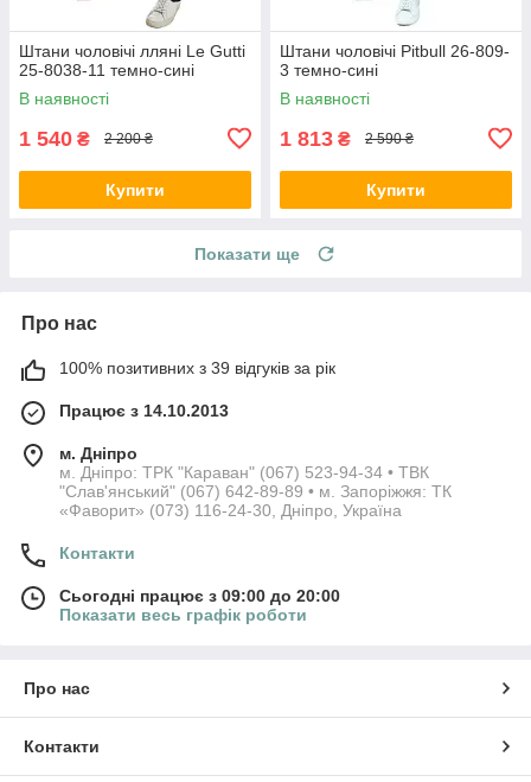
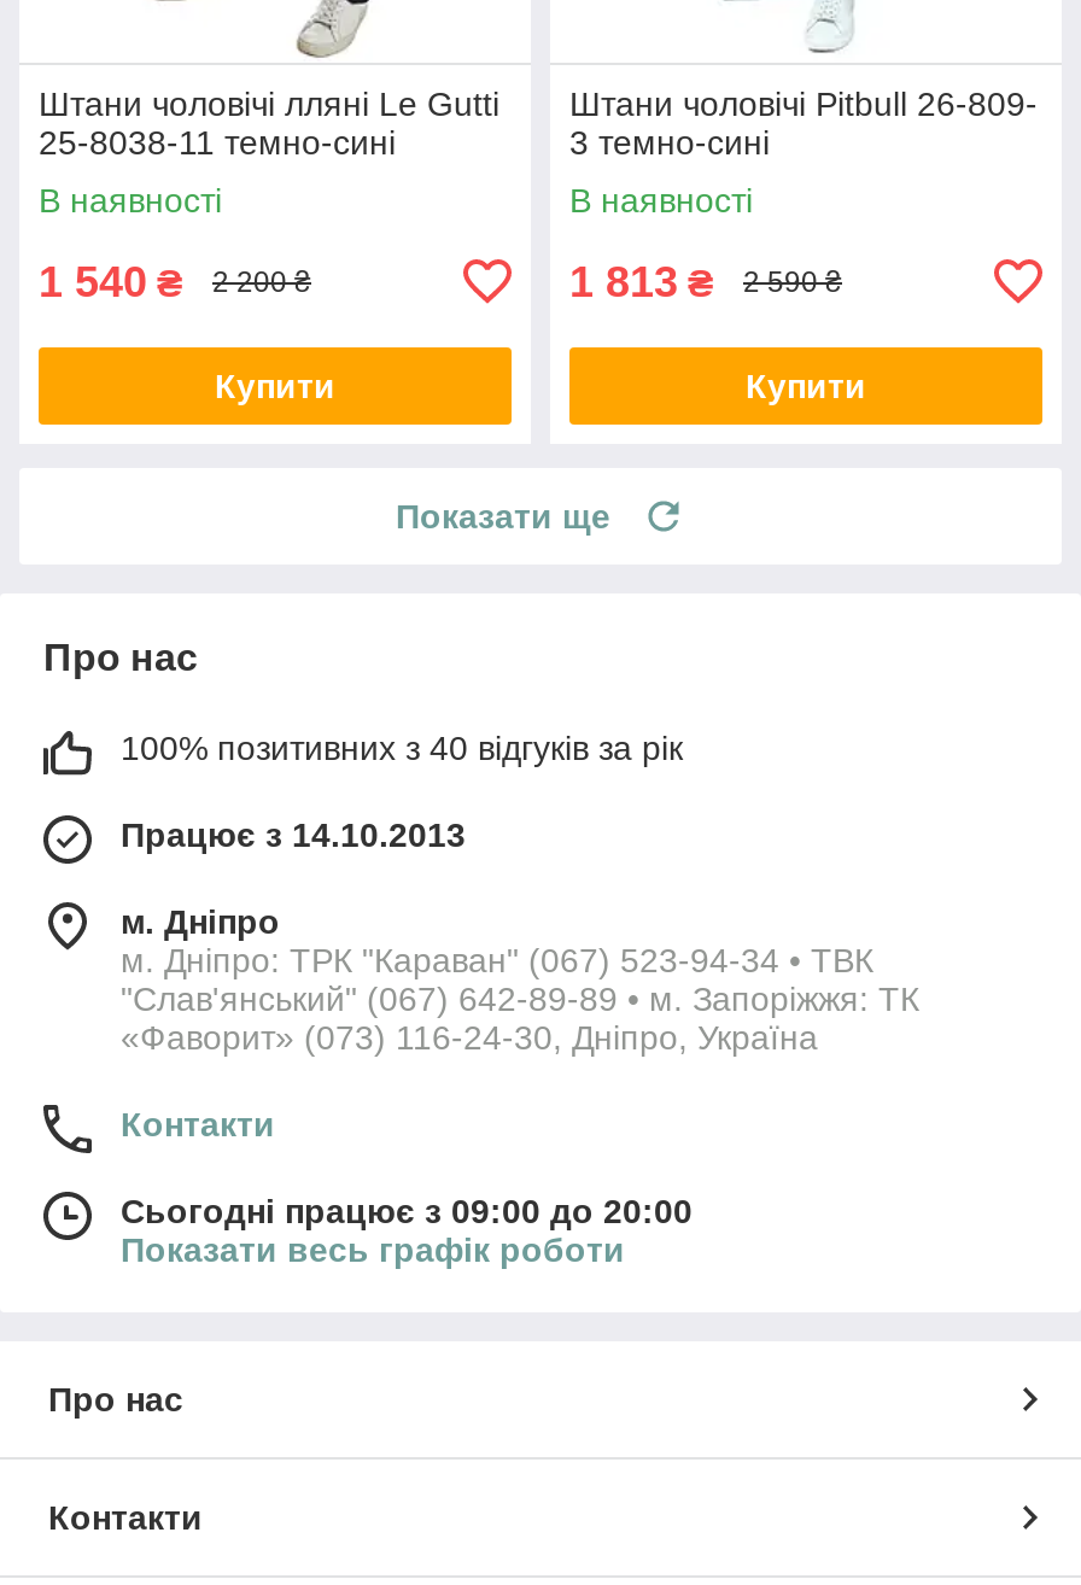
[59,358,335,377] 100% позитивних з 39 відгуків за рік -> [121,728,683,767] 100% позитивних з 40 відгуків за рік

